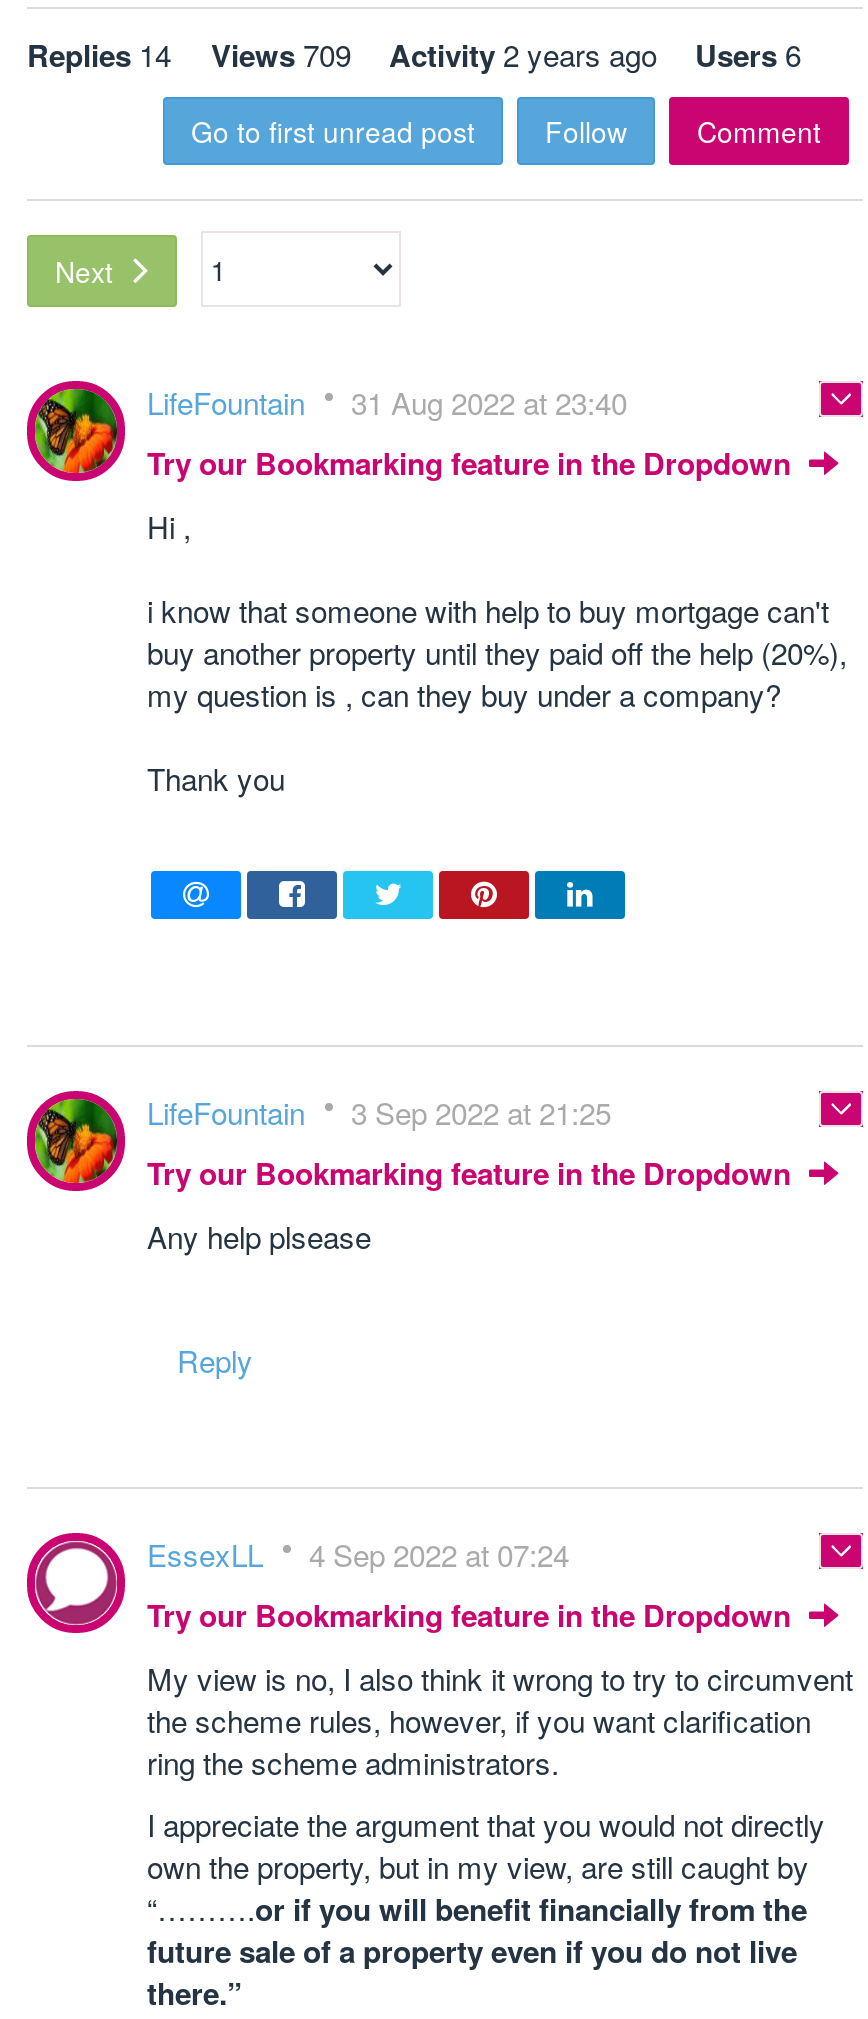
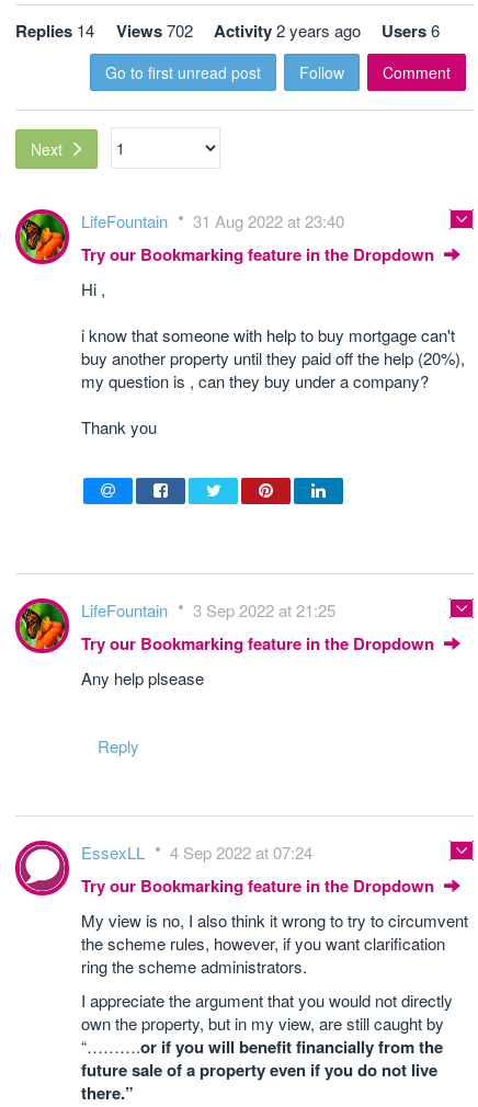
[27,33,801,77] Replies 14 Views 709 Activity 2 years ago Users 6 -> [15,19,440,43] Replies 14 Views 702 Activity 2 years ago Users 6

